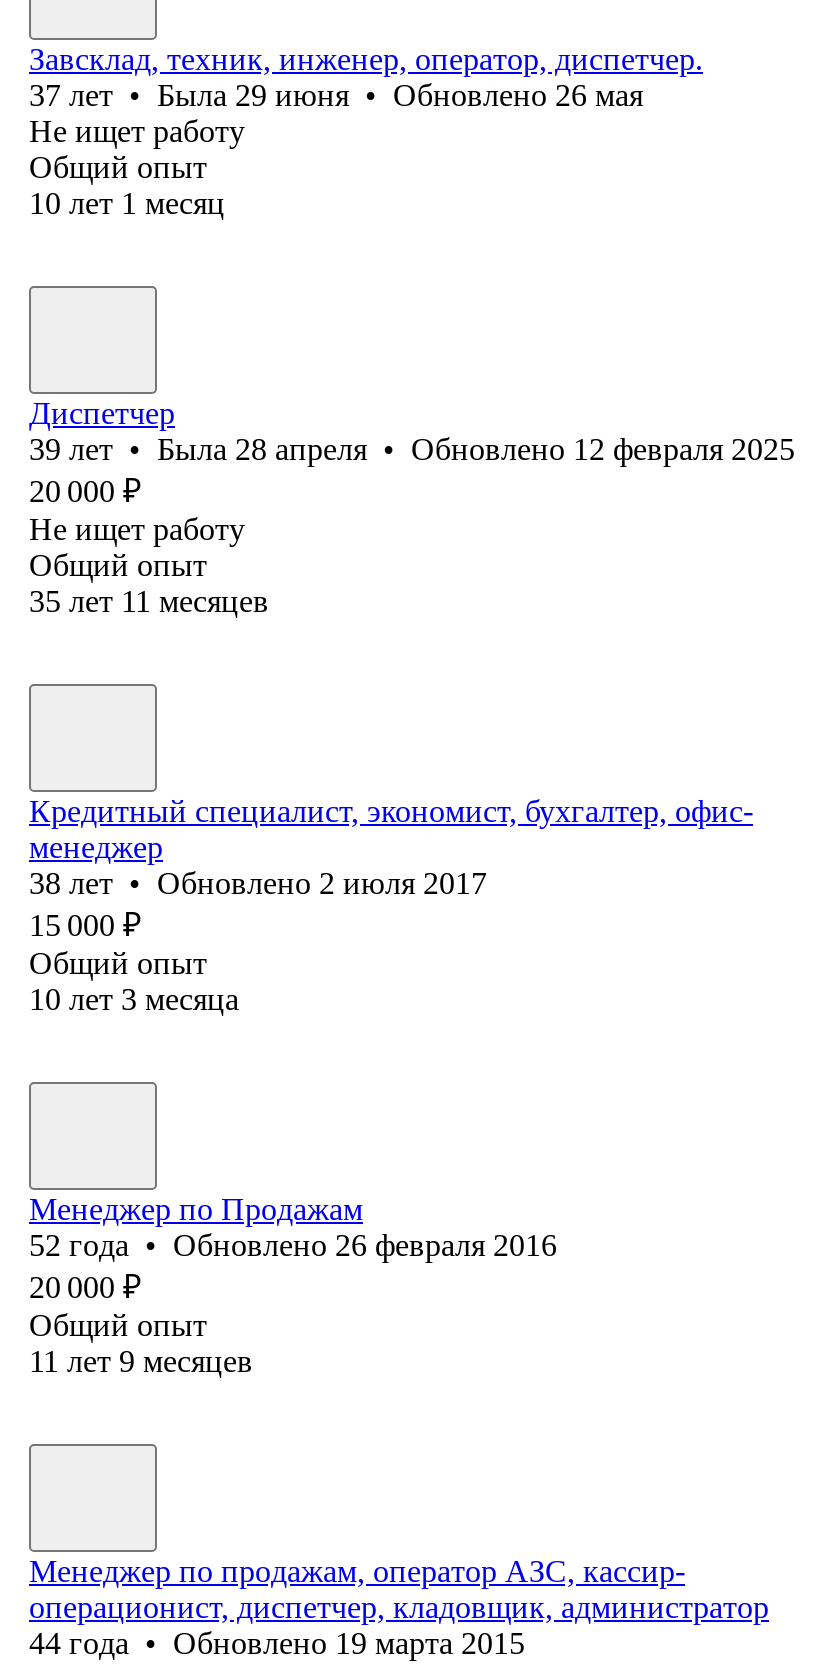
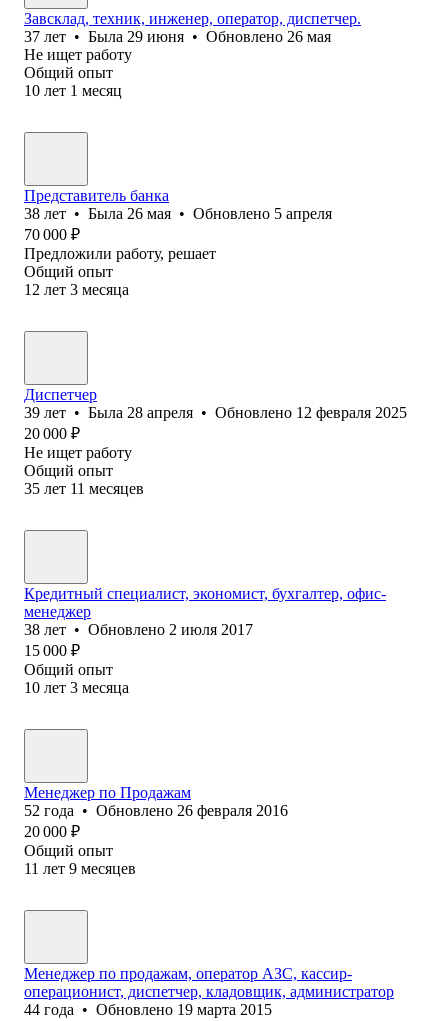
none -> [24,187,332,298] Представитель банка | 38 лет • Была 26 мая • Обновлено 5 апреля | 70 000 ₽ | Предложили работу, решает | Общий опыт | 12 лет 3 месяца

